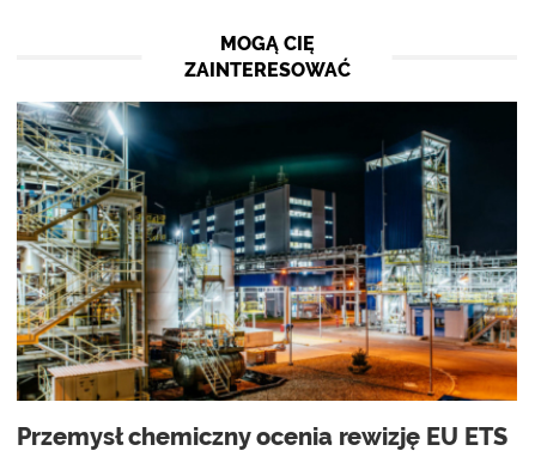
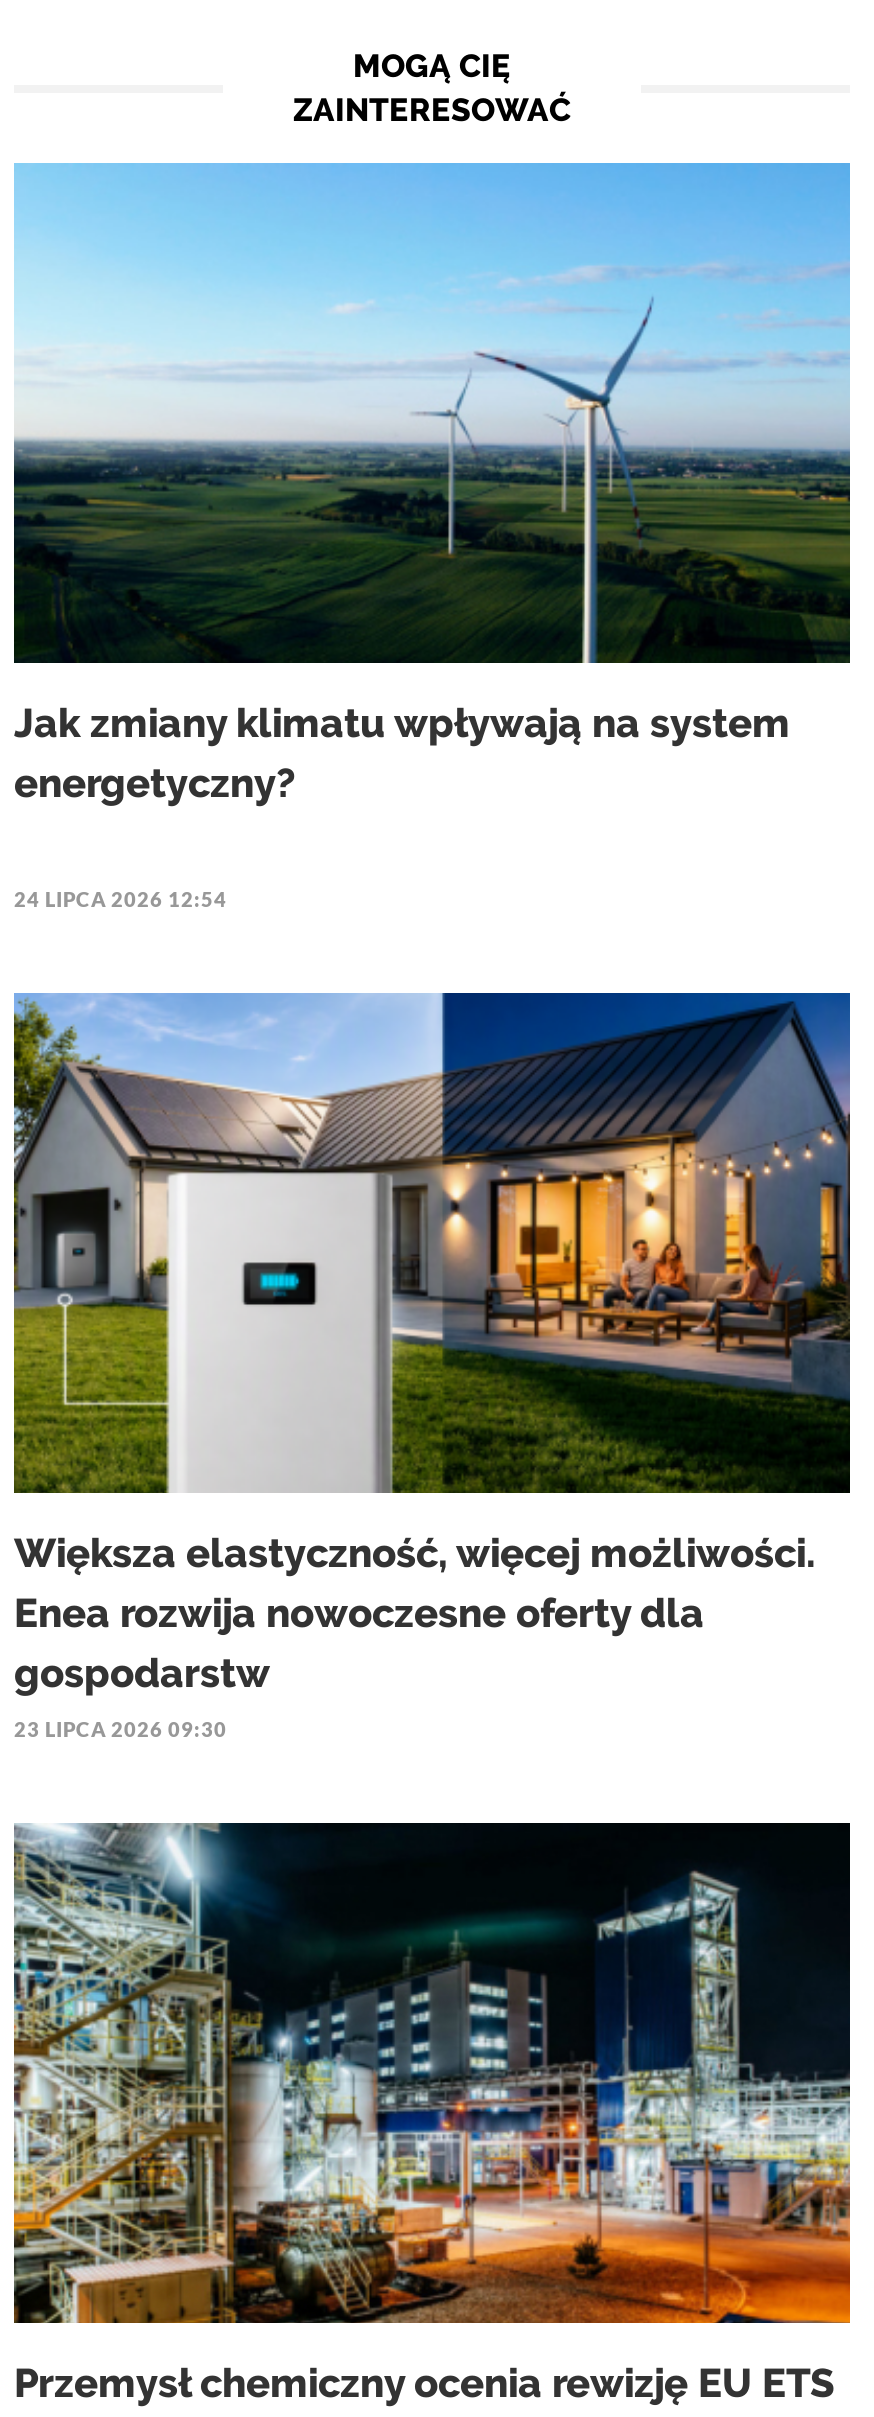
none -> [12,161,852,912] [image] | Jak zmiany klimatu wpływają na system | energetyczny? | 24 LIPCA 2026 12:54
none -> [12,991,852,1742] [image] | Większa elastyczność, więcej możliwości. | Enea rozwija nowoczesne oferty dla | gospodarstw | 23 LIPCA 2026 09:30

